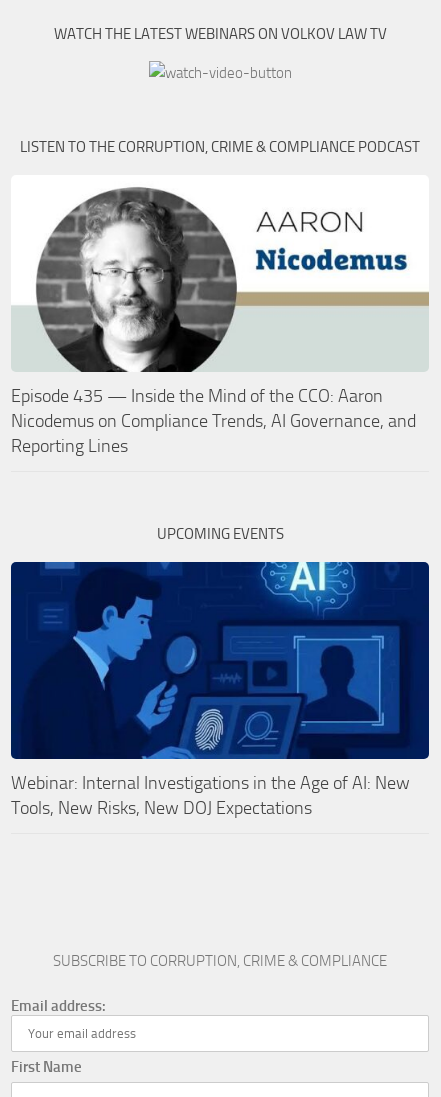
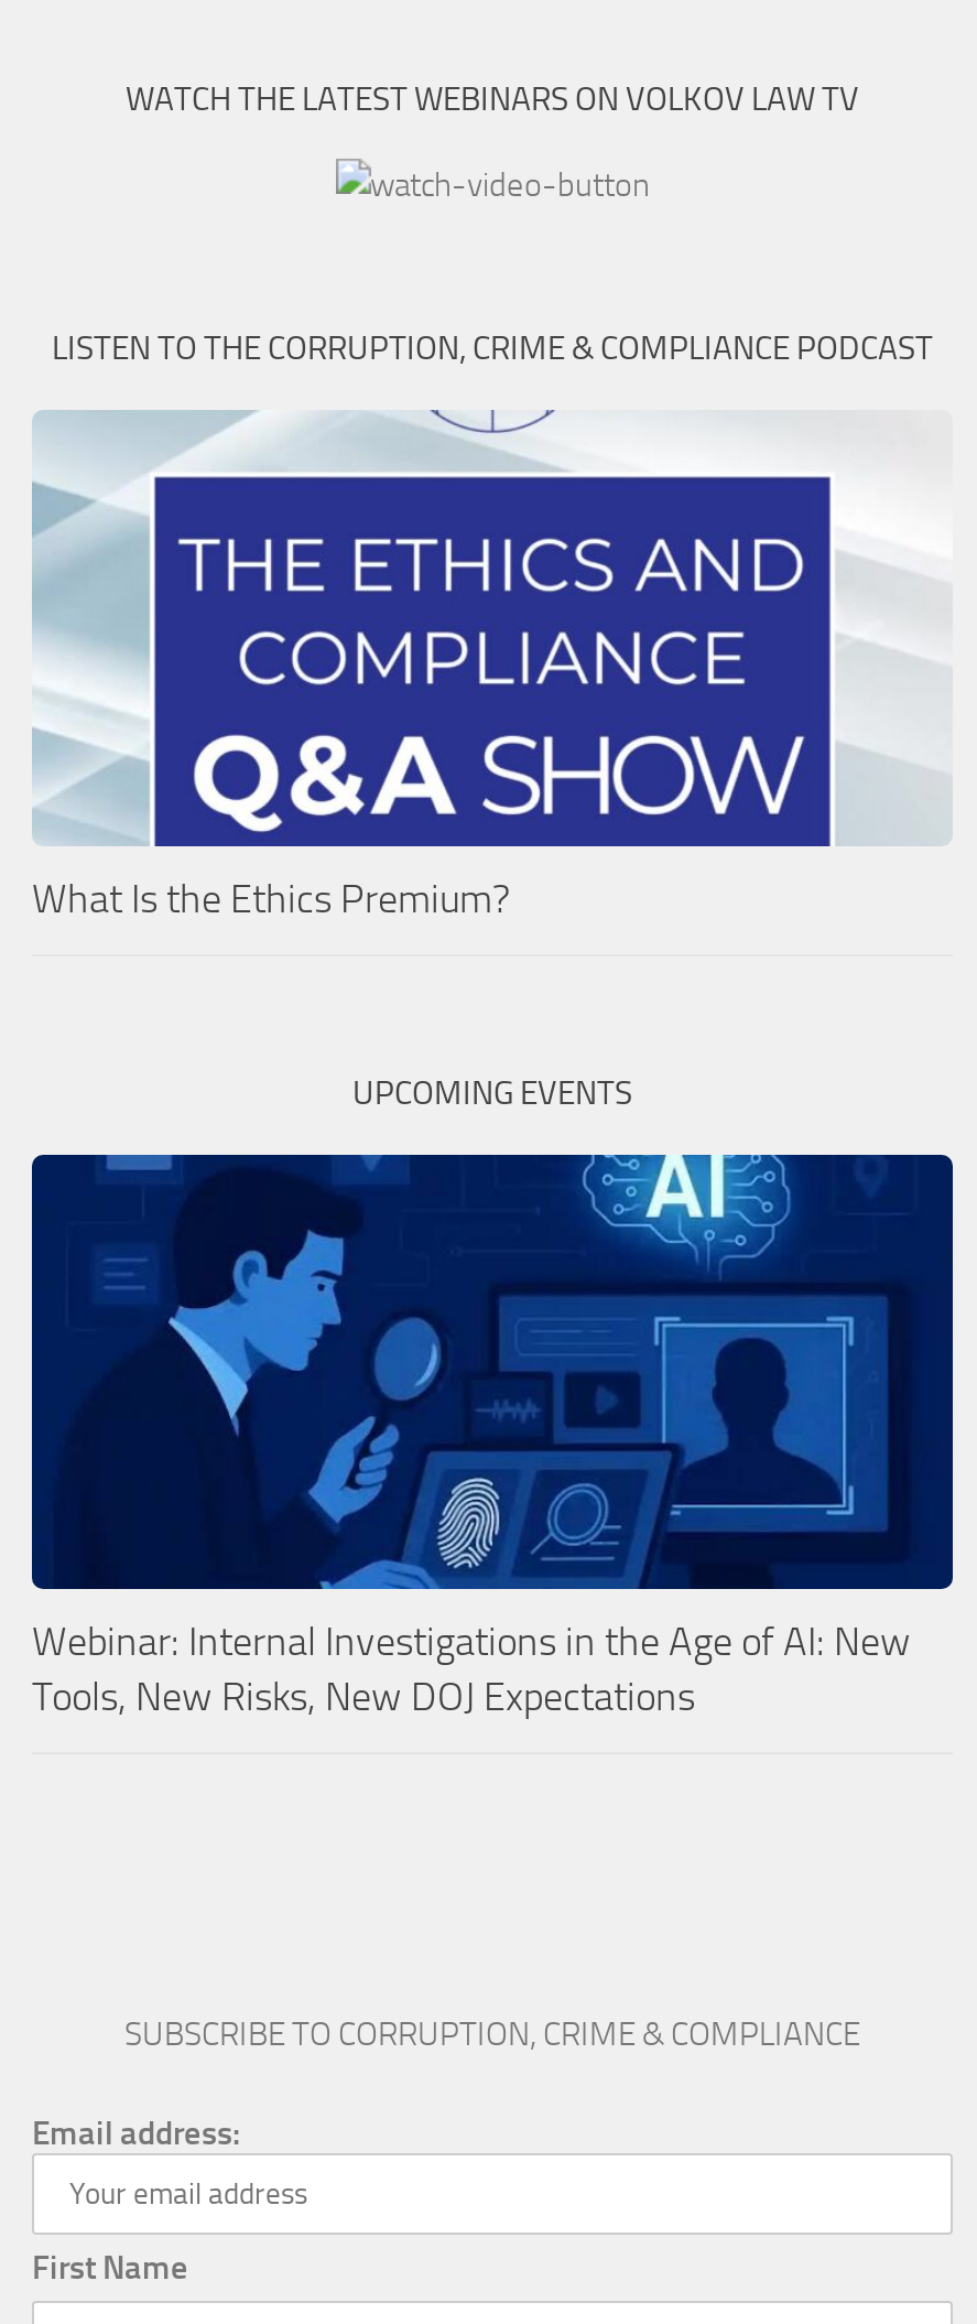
[11,187,429,373] [image] -> [32,408,946,747] [image]
[11,385,416,457] Episode 435 — Inside the Mind of the CCO: Aaron | Nicodemus on Compliance Trends, AI Governance, and | Reporting Lines -> [32,874,510,923] What Is the Ethics Premium?

